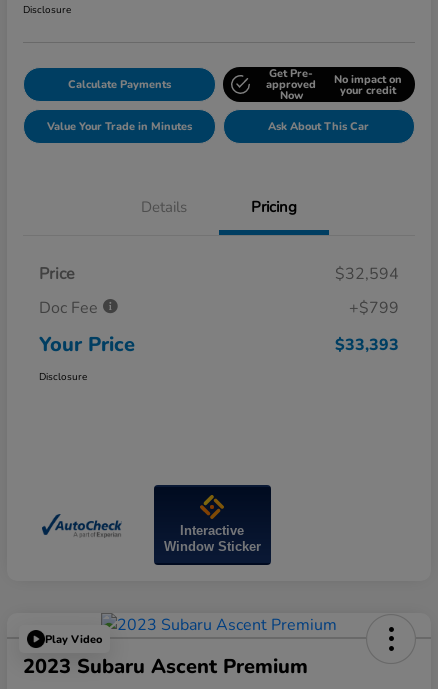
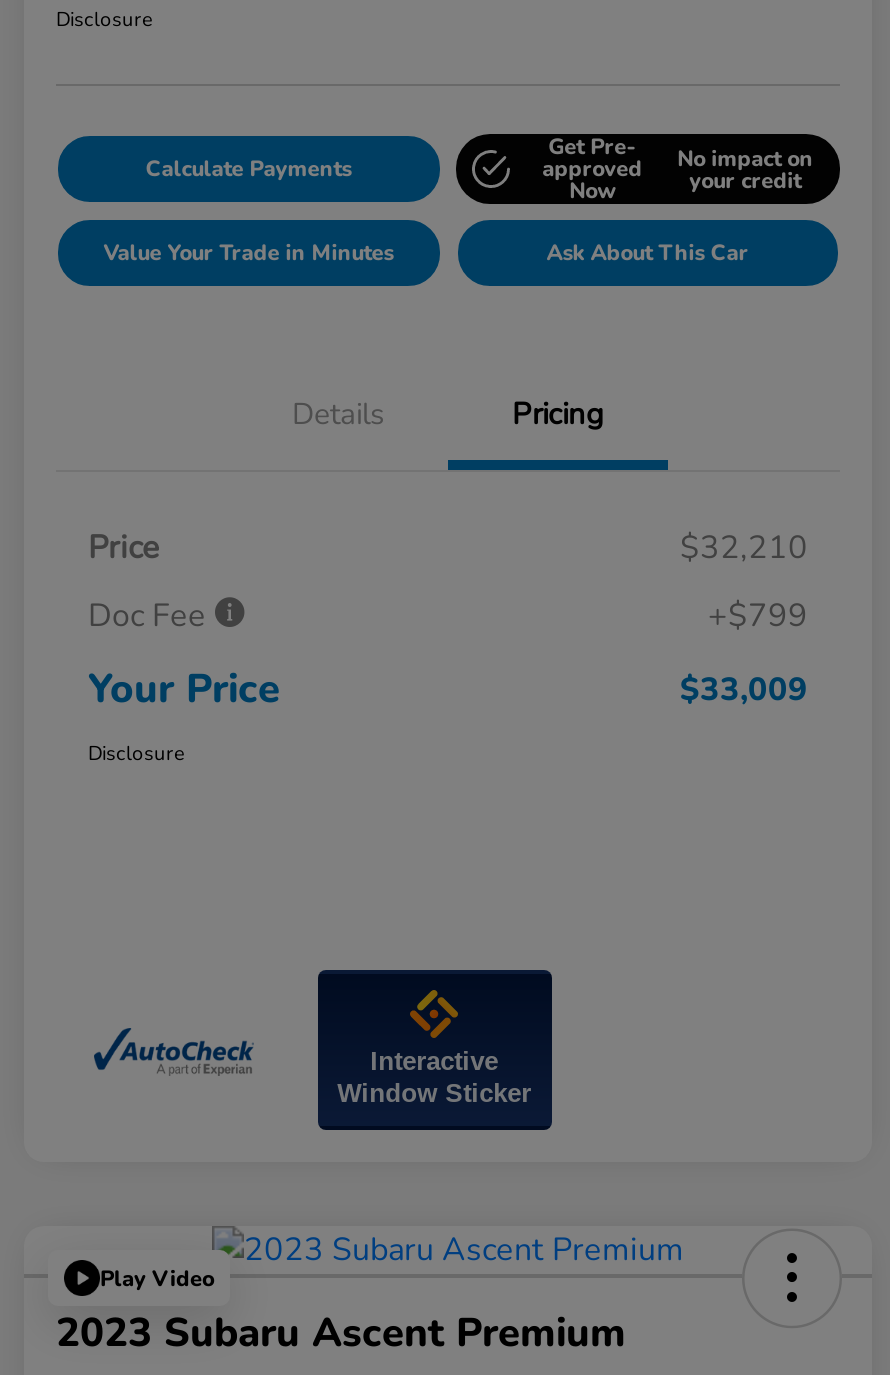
[335,263,399,285] $32,594 -> [680,526,808,570] $32,210
[335,334,399,356] $33,393 -> [680,668,808,712] $33,009

